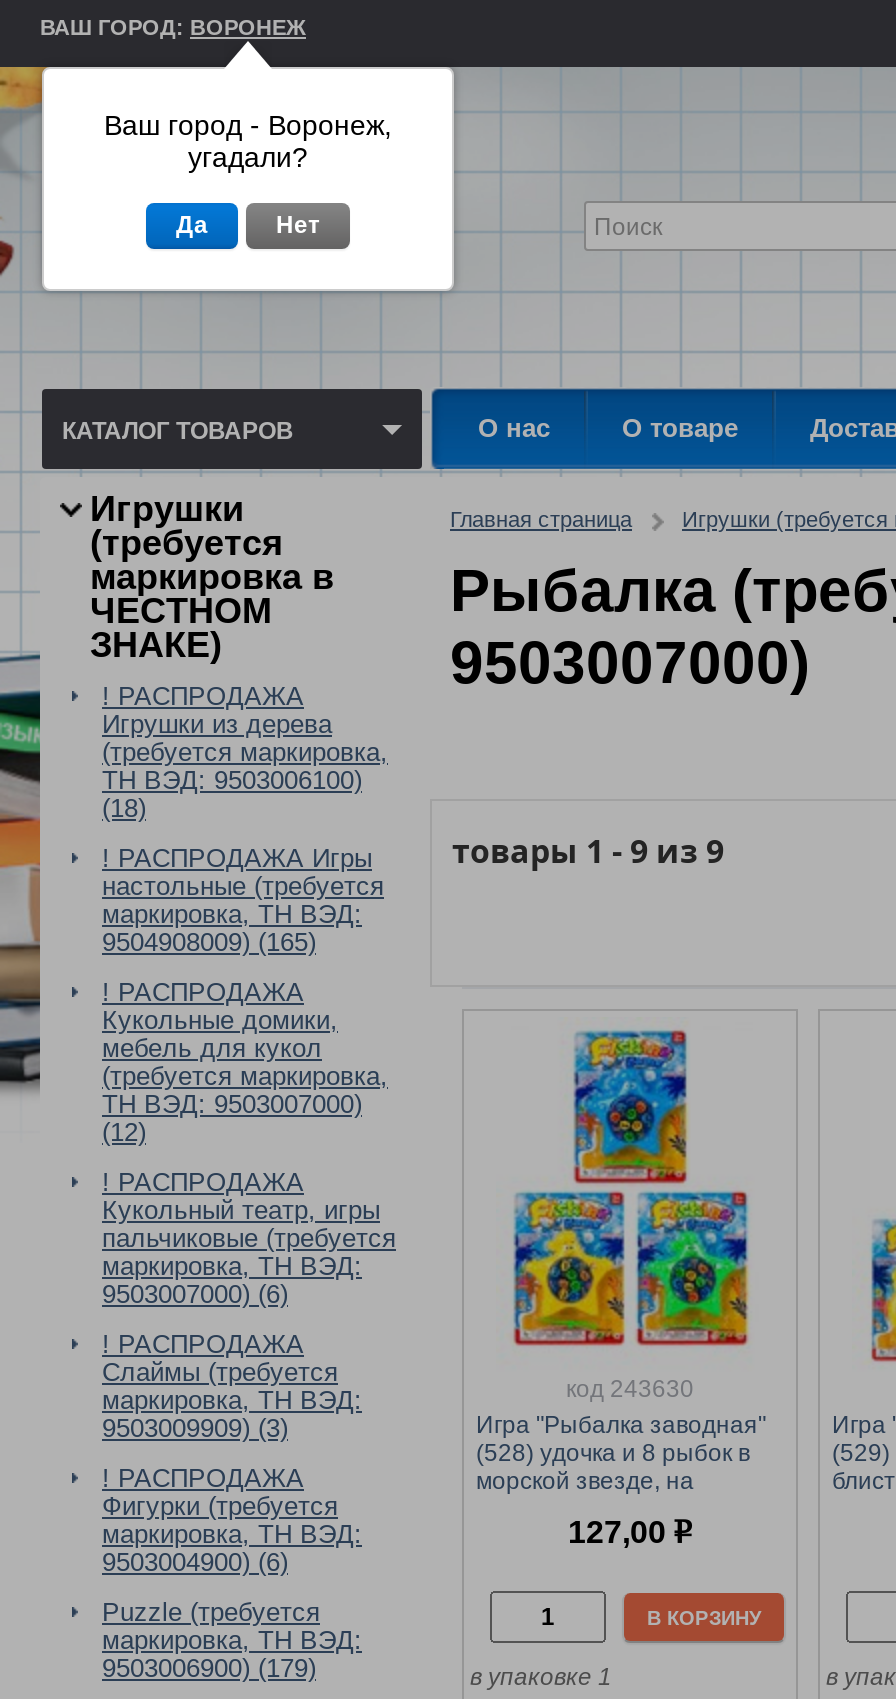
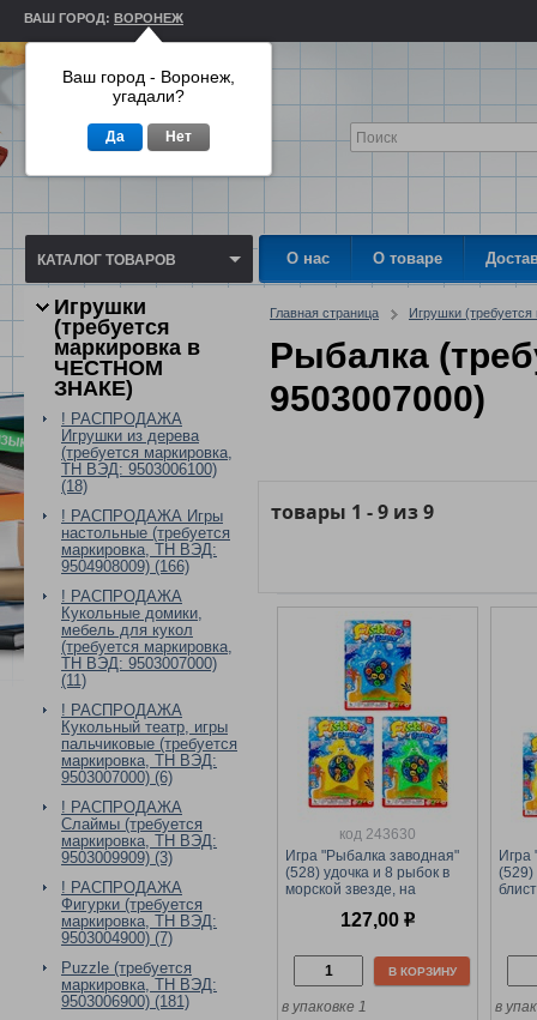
[102,927,316,957] 9504908009) (165) -> [61,557,189,575] 9504908009) (166)
[102,1117,146,1147] (12) -> [61,671,86,689] (11)
[102,1547,288,1577] 9503004900) (6) -> [61,929,173,947] 9503004900) (7)
[102,1653,316,1683] 9503006900) (179) -> [61,993,189,1011] 9503006900) (181)

